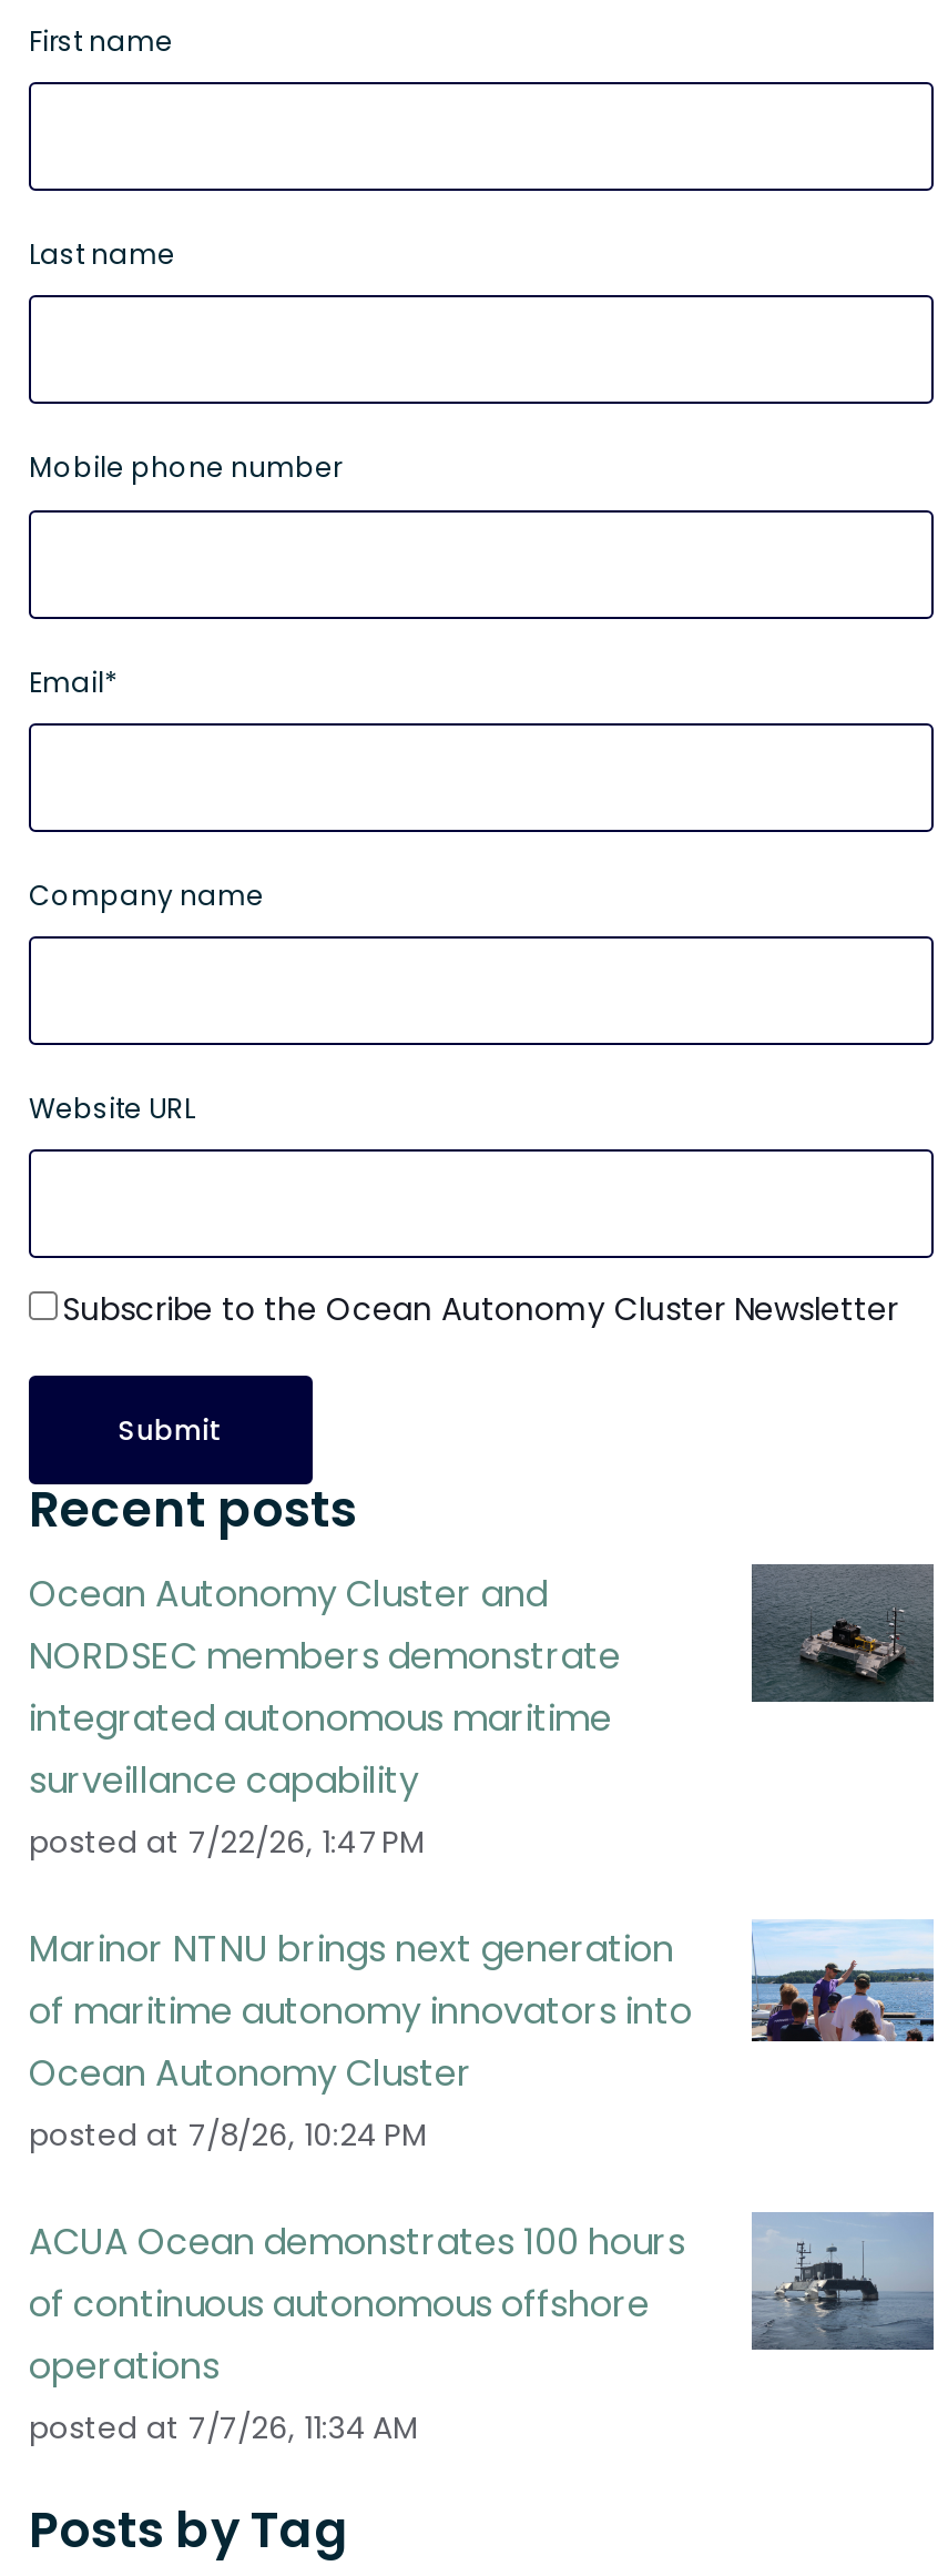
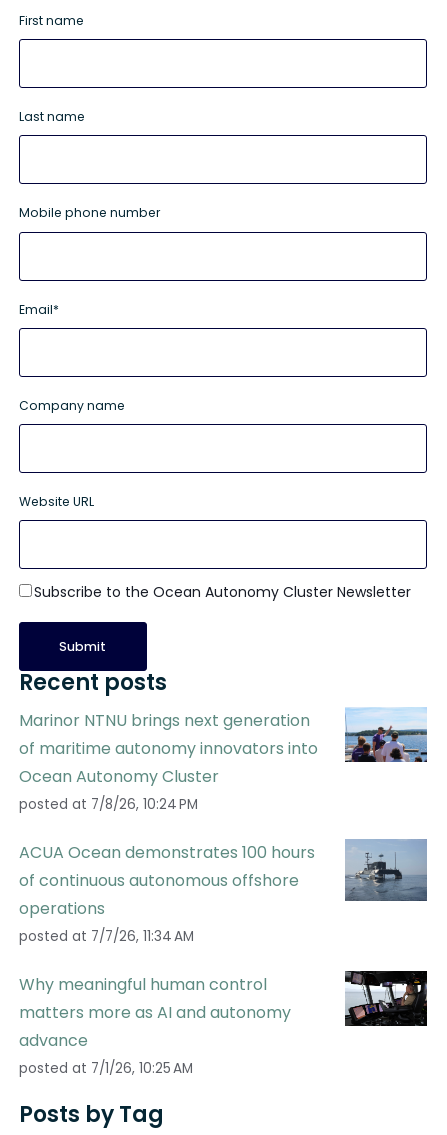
[29,1570,621,1865] Ocean Autonomy Cluster and | NORDSEC members demonstrate | integrated autonomous maritime | surveillance capability | posted at 7/22/26, 1:47 PM -> none
[750,1562,936,1704] [image] -> none
moved [29,1921,938,2393] -> [19,708,429,920]: [image] | Marinor NTNU brings next generation | of maritime autonomy innovators into | Ocean Autonomy Cluster | posted at 7/8/26, 10:24 PM | ACUA Ocean demonstrates 100 hours | of continuous autonomous offshore | operations
none -> [19,973,291,1078] Why meaningful human control | matters more as AI and autonomy | advance | posted at 7/1/26, 10:25 AM
none -> [344,970,428,1027] [image]

